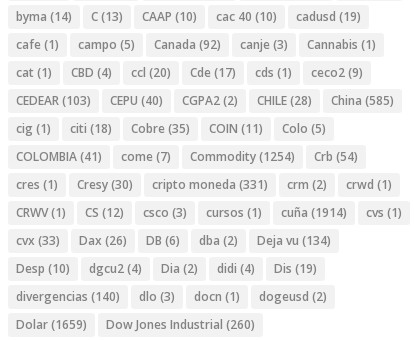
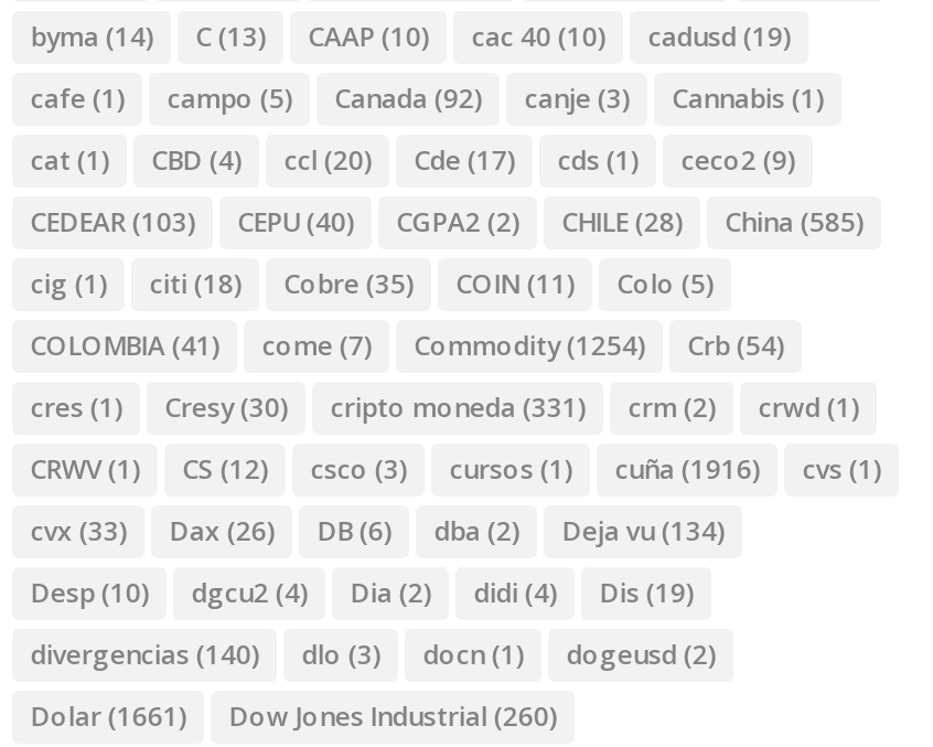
[16,204,402,221] CRWV (1) CS (12) csco (3) cursos (1) cuña (1914) cvs (1) -> [31,450,882,487] CRWV (1) CS (12) csco (3) cursos (1) cuña (1916) cvs (1)
[16,316,255,333] Dolar (1659) Dow Jones Industrial (260) -> [31,697,558,734] Dolar (1661) Dow Jones Industrial (260)

